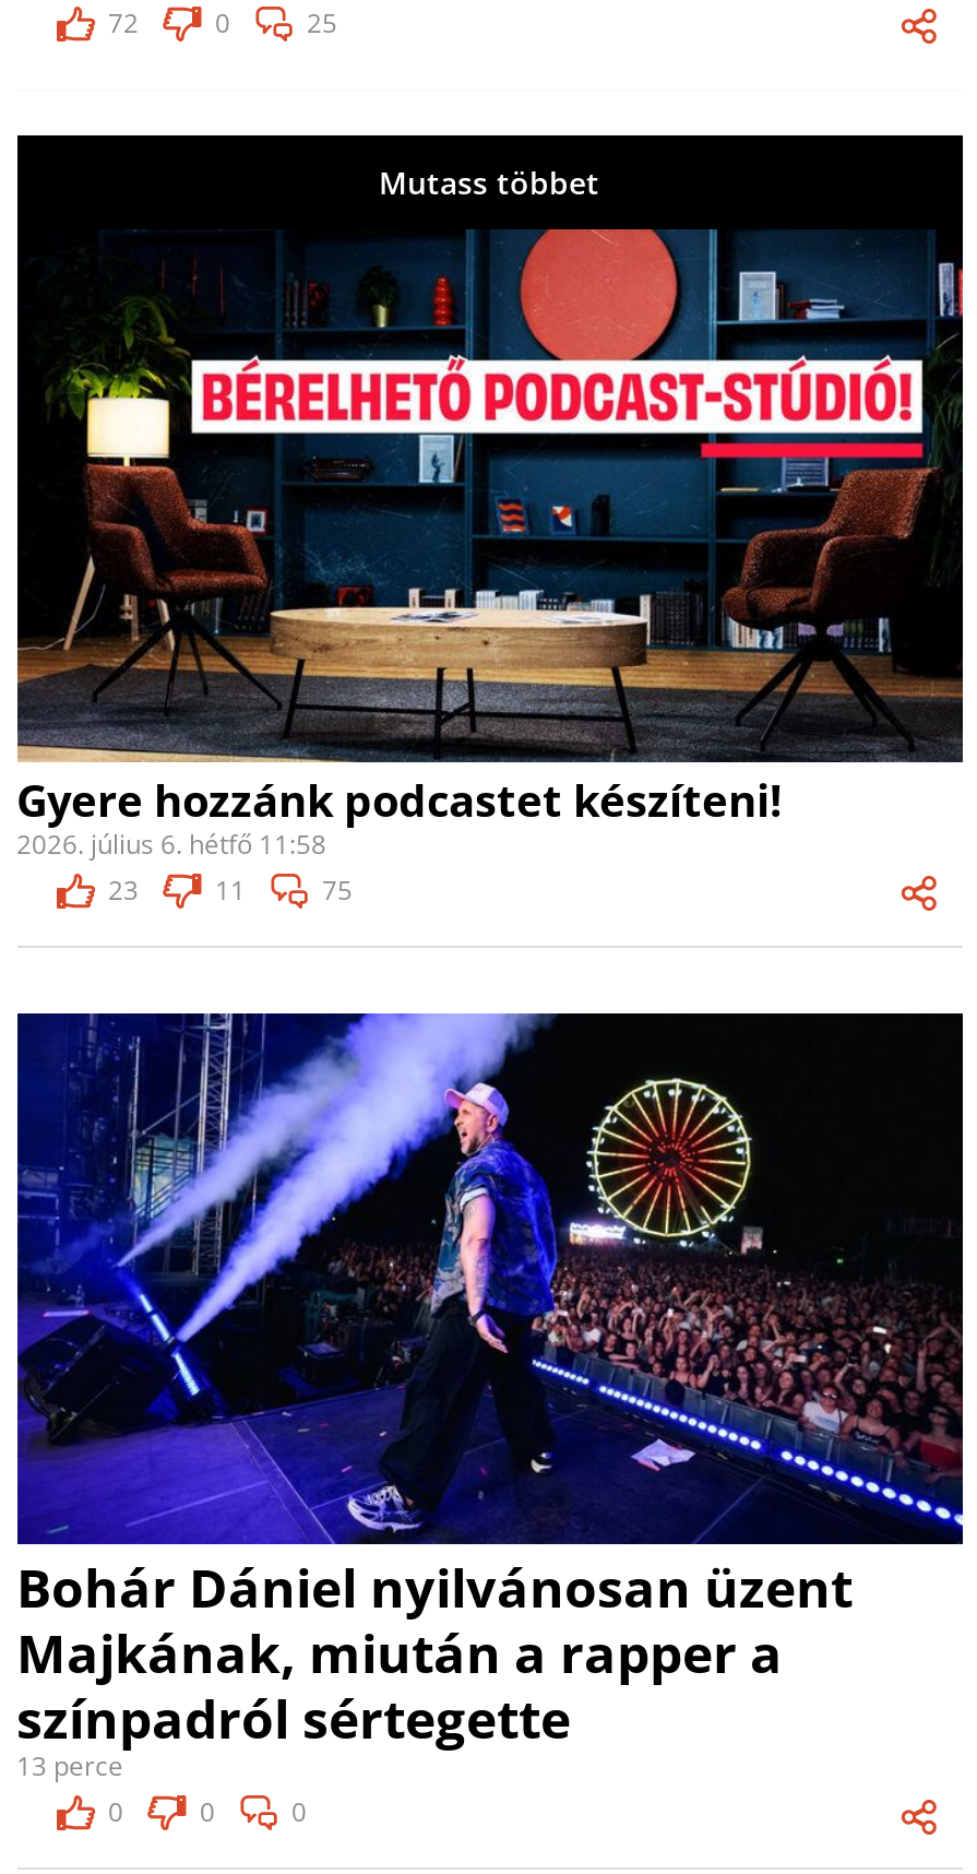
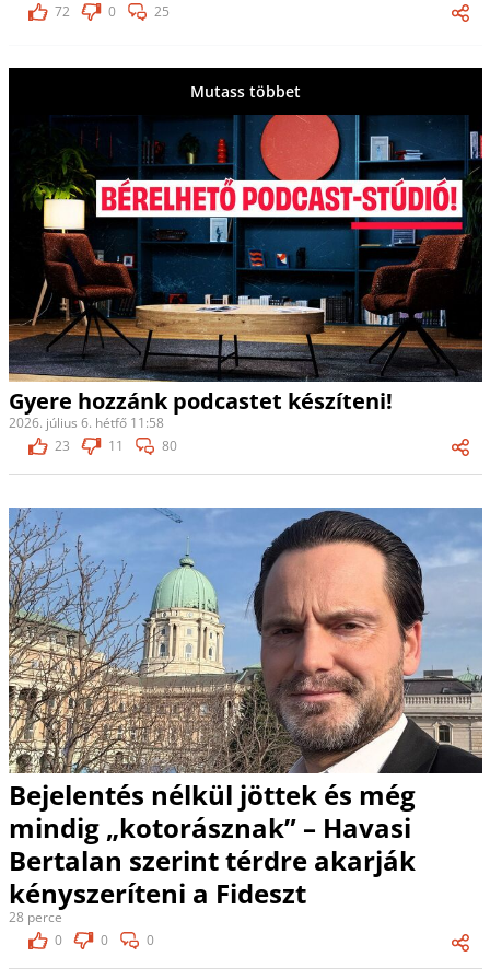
[322,871,353,908] 75 -> [161,436,177,455] 80
[15,1011,965,1785] [image] | Bohár Dániel nyilvánosan üzent | Majkának, miután a rapper a | színpadról sértegette | 13 perce -> [8,506,482,927] [image] | Bejelentés nélkül jöttek és még | mindig „kotorásznak” – Havasi | Bertalan szerint térdre akarják | kényszeríteni a Fideszt | 28 perce

